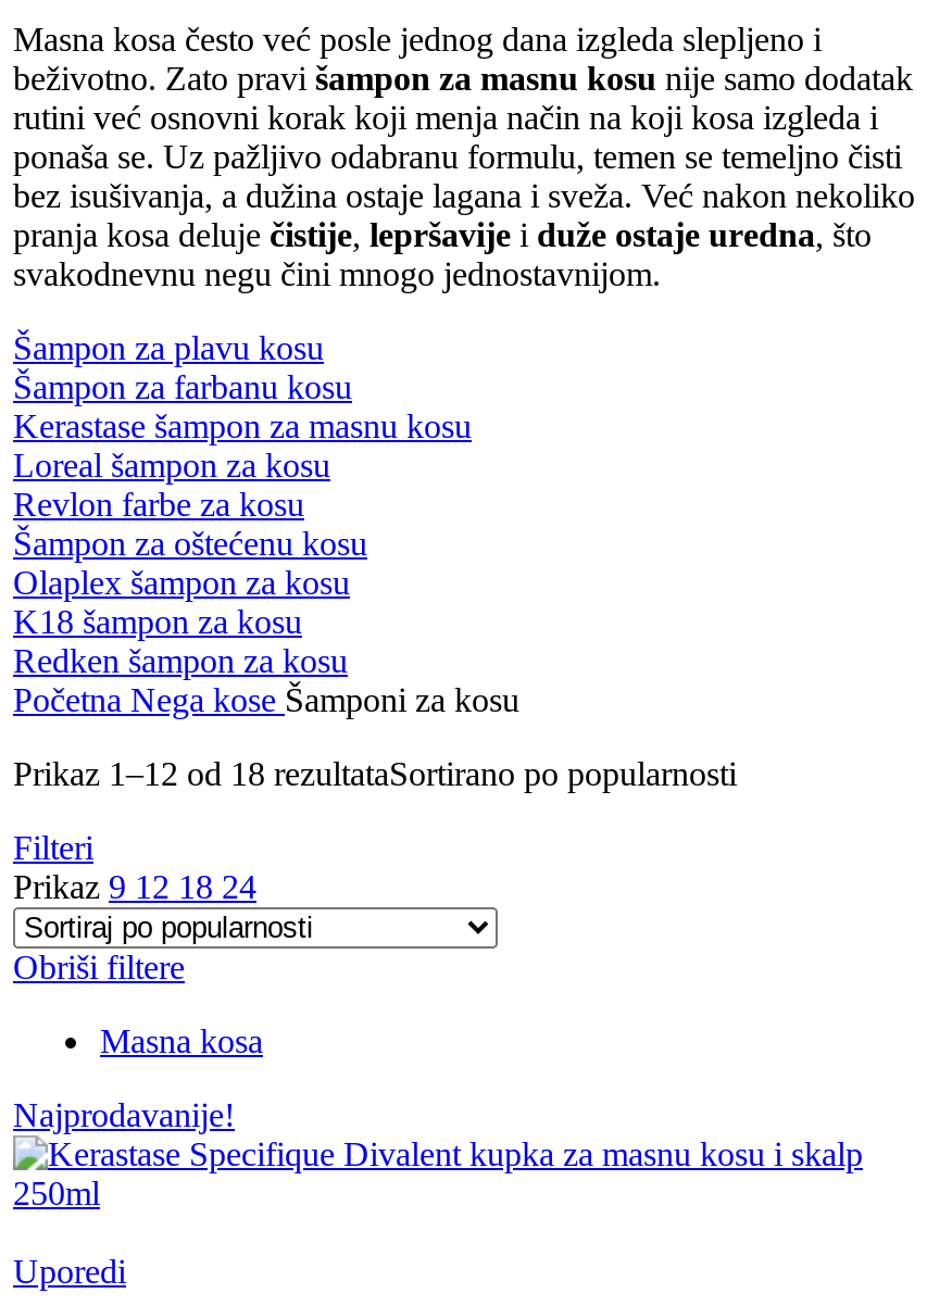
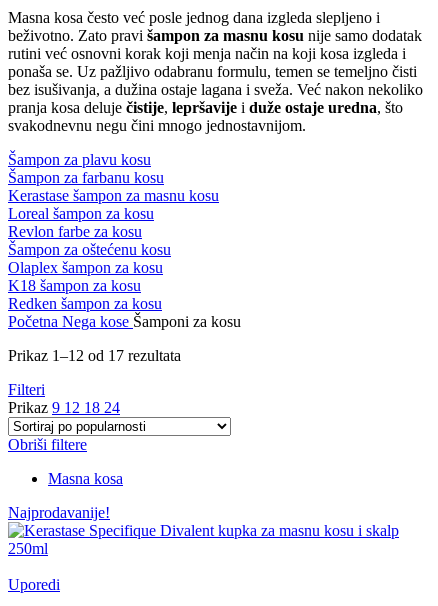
[13,755,737,792] Prikaz 1–12 od 18 rezultataSortirano po popularnosti -> [8,347,181,364] Prikaz 1–12 od 17 rezultata

